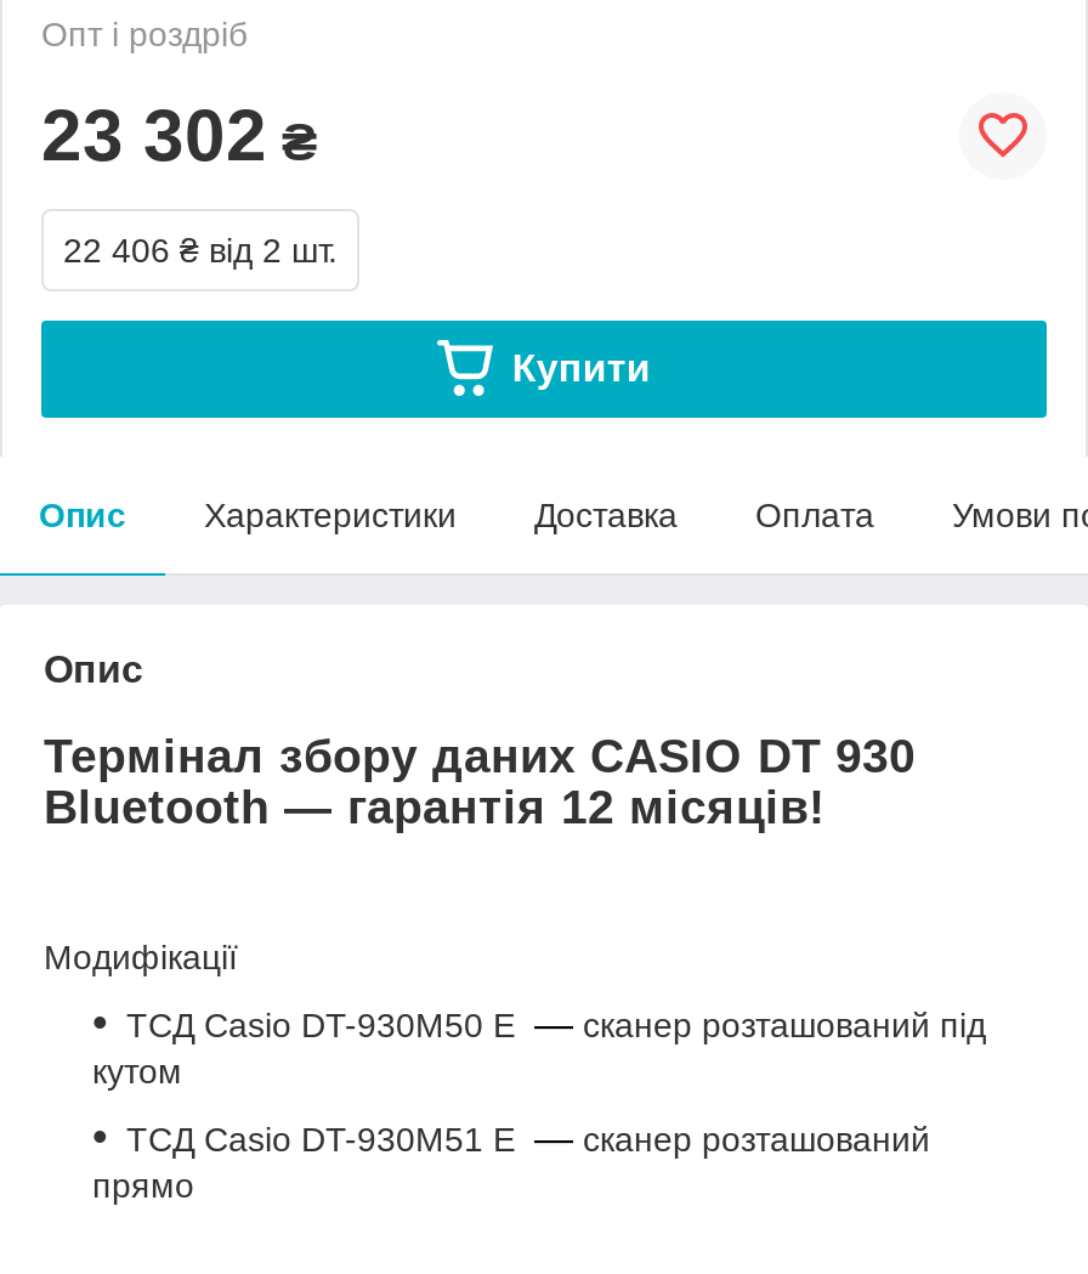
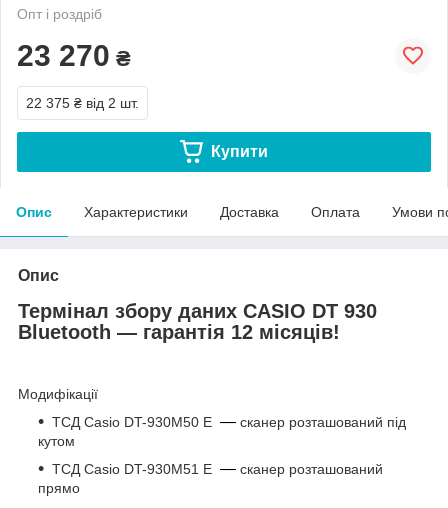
[41,94,318,174] 23 302 ₴ -> [17,39,131,72] 23 270 ₴
[63,230,338,269] 22 406 ₴ від 2 шт. -> [26,95,139,111] 22 375 ₴ від 2 шт.

